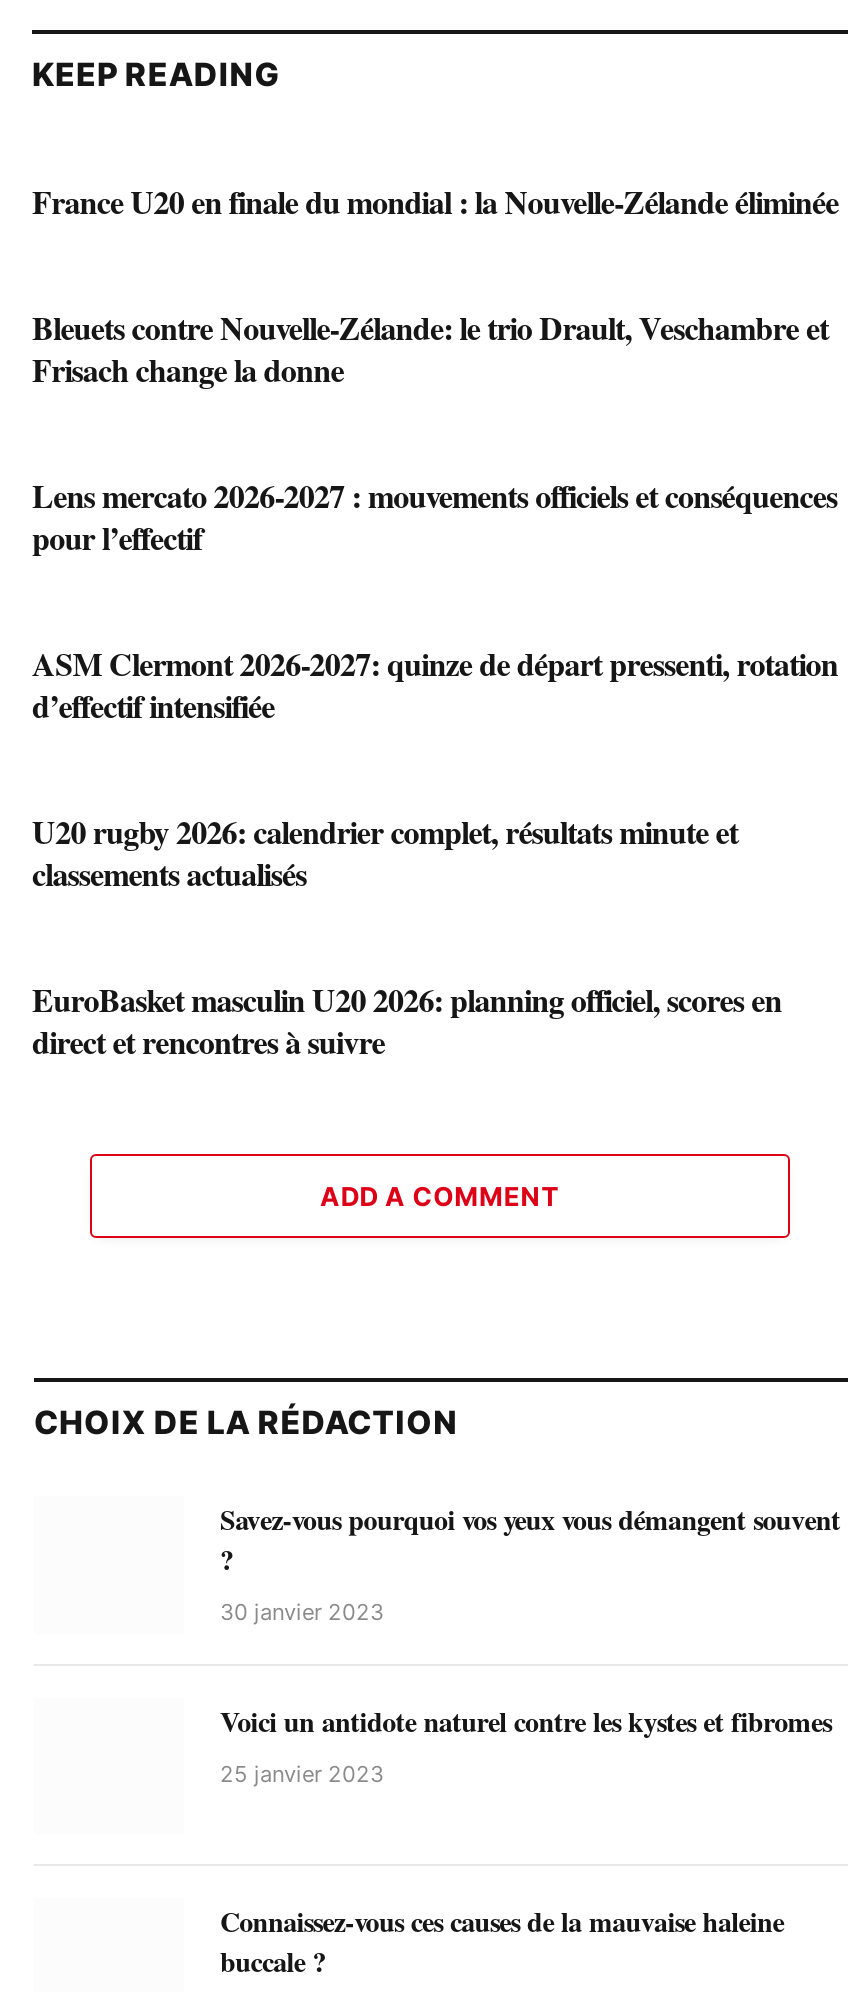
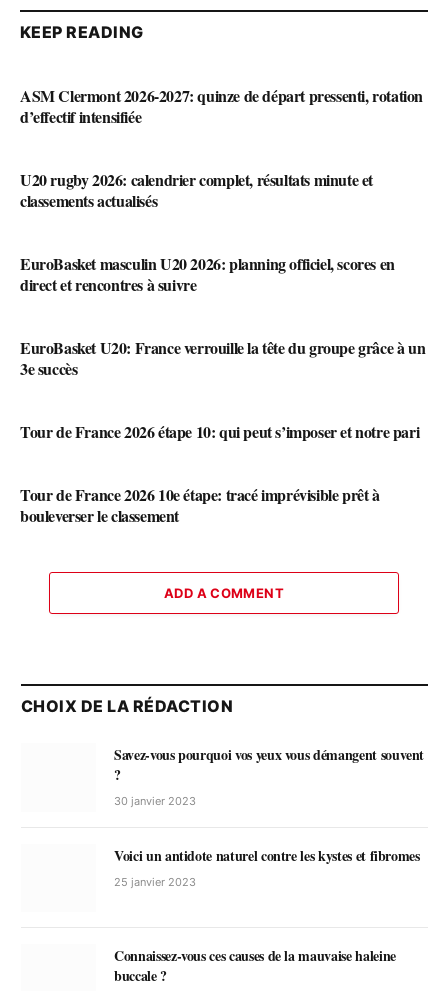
[32,179,838,561] France U20 en finale du mondial : la Nouvelle-Zélande éliminée | Bleuets contre Nouvelle-Zélande: le trio Drault, Veschambre et | Frisach change la donne | Lens mercato 2026-2027 : mouvements officiels et conséquences | pour l’effectif -> none
moved [32,641,838,1065] -> [20,84,423,296]: ASM Clermont 2026-2027: quinze de départ pressenti, rotation | d’effectif intensifiée | U20 rugby 2026: calendrier complet, résultats minute et | classements actualisés | EuroBasket masculin U20 2026: planning officiel, scores en | direct et rencontres à suivre
none -> [20,336,425,527] EuroBasket U20: France verrouille la tête du groupe grâce à un | 3e succès | Tour de France 2026 étape 10: qui peut s’imposer et notre pari | Tour de France 2026 10e étape: tracé imprévisible prêt à | bouleverser le classement

